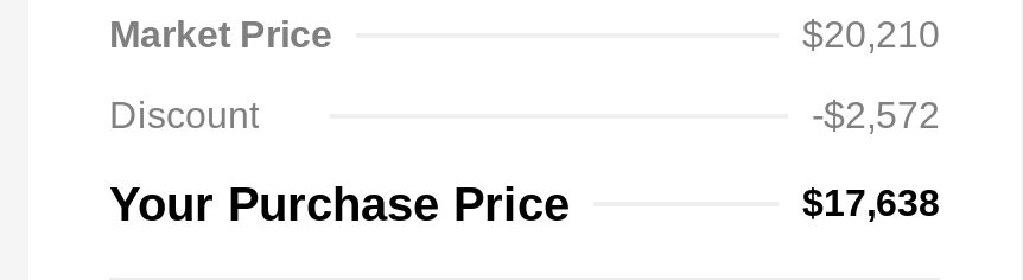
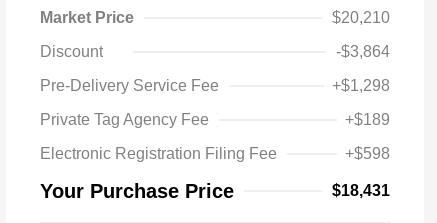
[812,94,940,135] -$2,572 -> [40,43,390,162] -$3,864 | Pre-Delivery Service Fee | +$1,298 | Private Tag Agency Fee | +$189 | Electronic Registration Filing Fee | +$598
[802,182,940,222] $17,638 -> [332,182,390,199] $18,431

